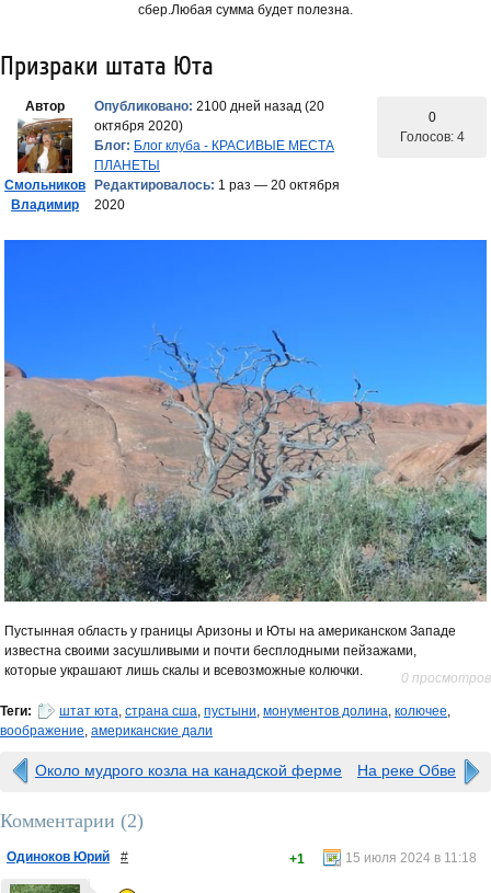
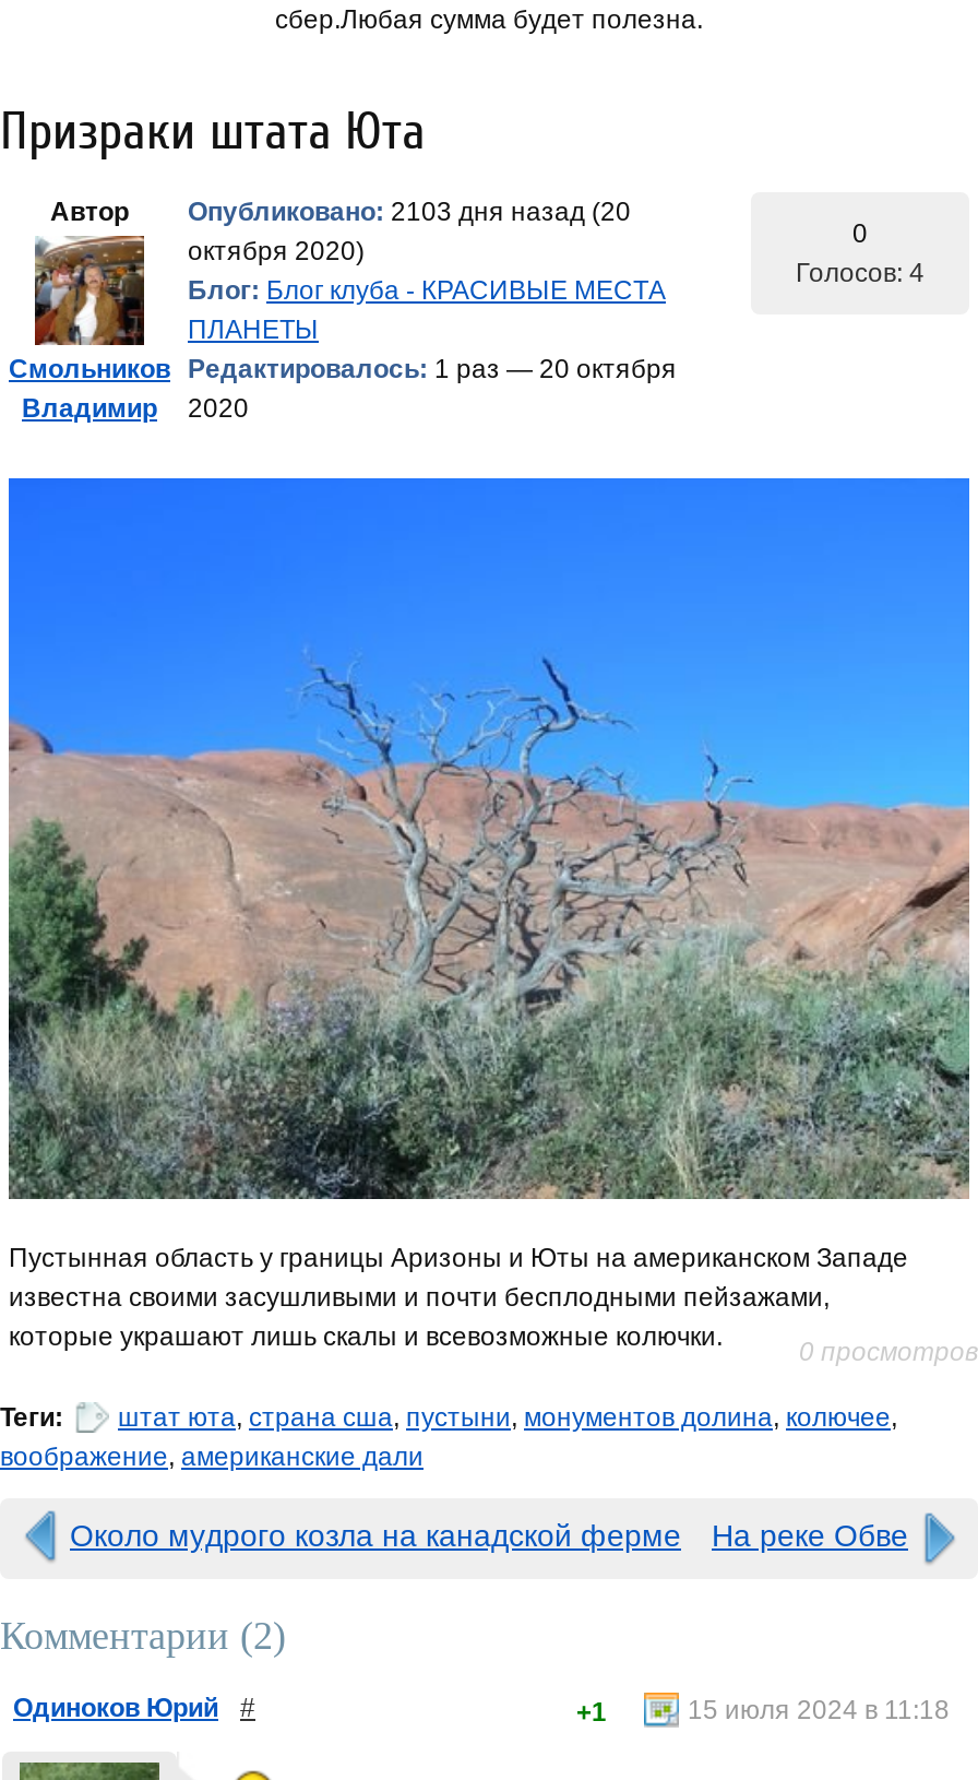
[94,99,324,114] Опубликовано: 2100 дней назад (20 -> [188,197,631,227] Опубликовано: 2103 дня назад (20

